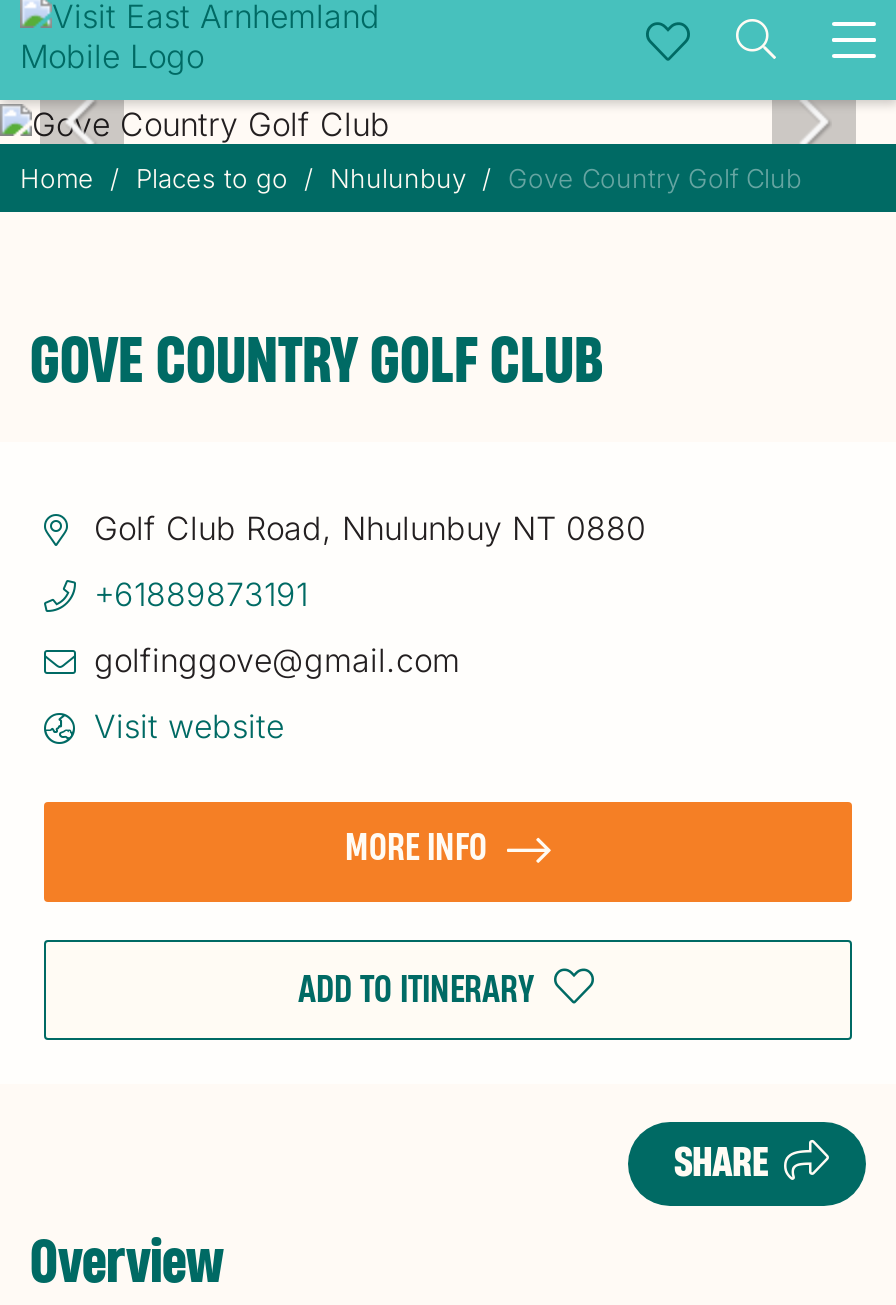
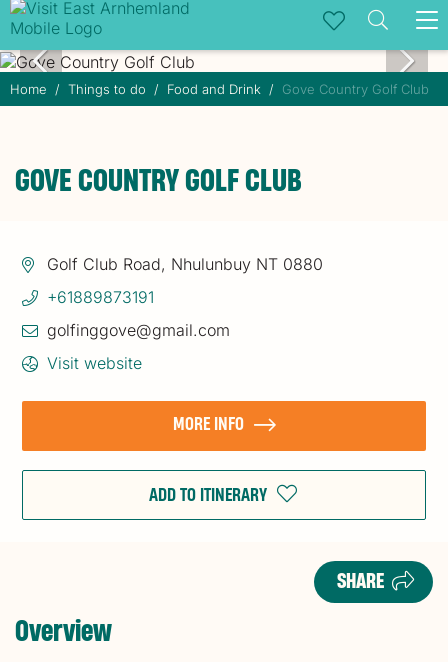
[136,161,466,193] Places to go | Nhulunbuy -> [68,81,261,97] Things to do | Food and Drink

